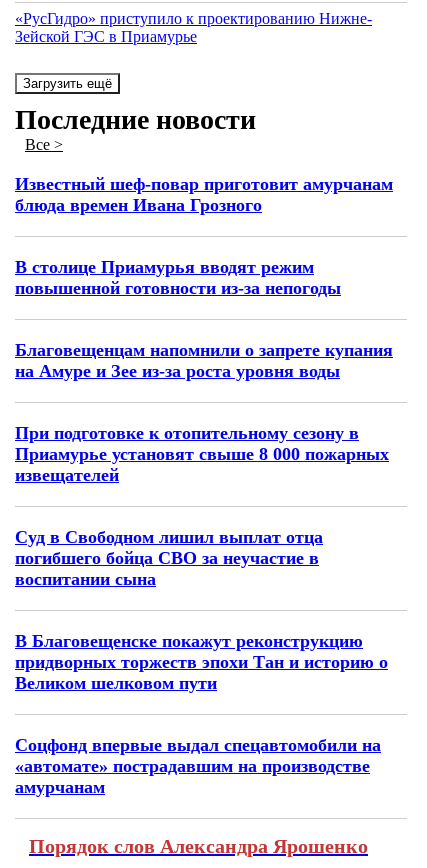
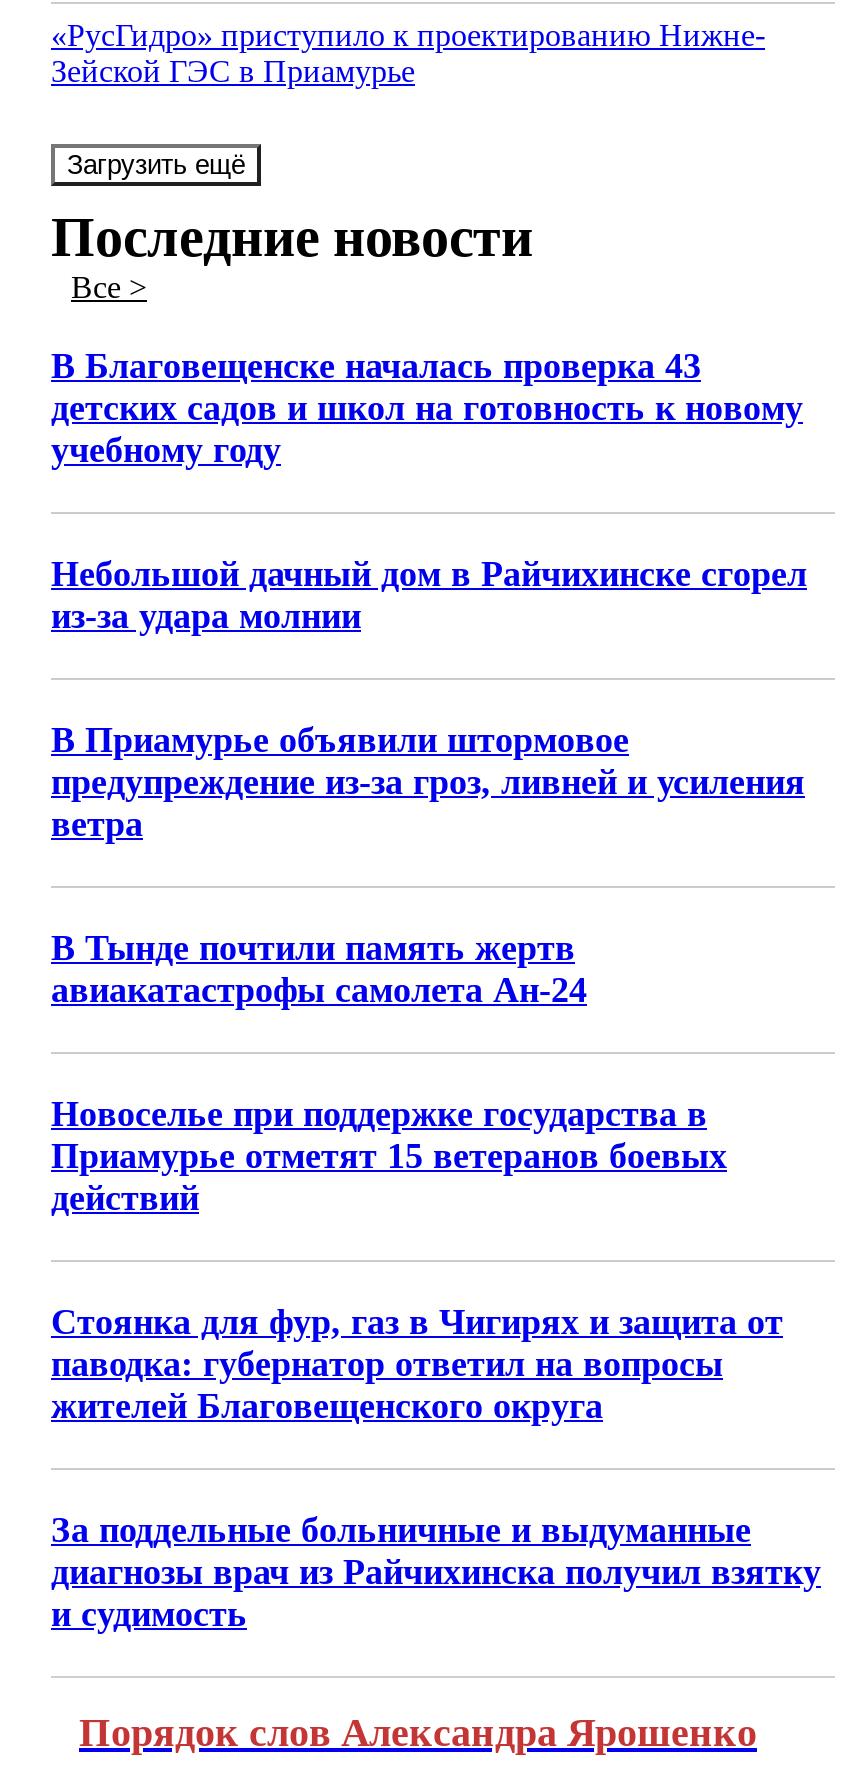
[15,174,393,215] Известный шеф-повар приготовит амурчанам | блюда времен Ивана Грозного -> [51,347,803,471] В Благовещенске началась проверка 43 | детских садов и школ на готовность к новому | учебному году
[15,257,341,298] В столице Приамурья вводят режим | повышенной готовности из-за непогоды -> [51,555,807,637] Небольшой дачный дом в Райчихинске сгорел | из-за удара молнии
[15,340,393,381] Благовещенцам напомнили о запрете купания | на Амуре и Зее из-за роста уровня воды -> [51,721,805,845] В Приамурье объявили штормовое | предупреждение из-за гроз, ливней и усиления | ветра
[15,423,389,485] При подготовке к отопительному сезону в | Приамурье установят свыше 8 000 пожарных | извещателей -> [51,929,587,1011] В Тынде почтили память жертв | авиакатастрофы самолета Ан-24
[15,527,323,589] Суд в Свободном лишил выплат отца | погибшего бойца СВО за неучастие в | воспитании сына -> [51,1095,727,1219] Новоселье при поддержке государства в | Приамурье отметят 15 ветеранов боевых | действий
[15,631,388,693] В Благовещенске покажут реконструкцию | придворных торжеств эпохи Тан и историю о | Великом шелковом пути -> [51,1303,783,1427] Стоянка для фур, газ в Чигирях и защита от | паводка: губернатор ответил на вопросы | жителей Благовещенского округа
[15,735,381,797] Соцфонд впервые выдал спецавтомобили на | «автомате» пострадавшим на производстве | амурчанам -> [51,1511,821,1635] За поддельные больничные и выдуманные | диагнозы врач из Райчихинска получил взятку | и судимость

